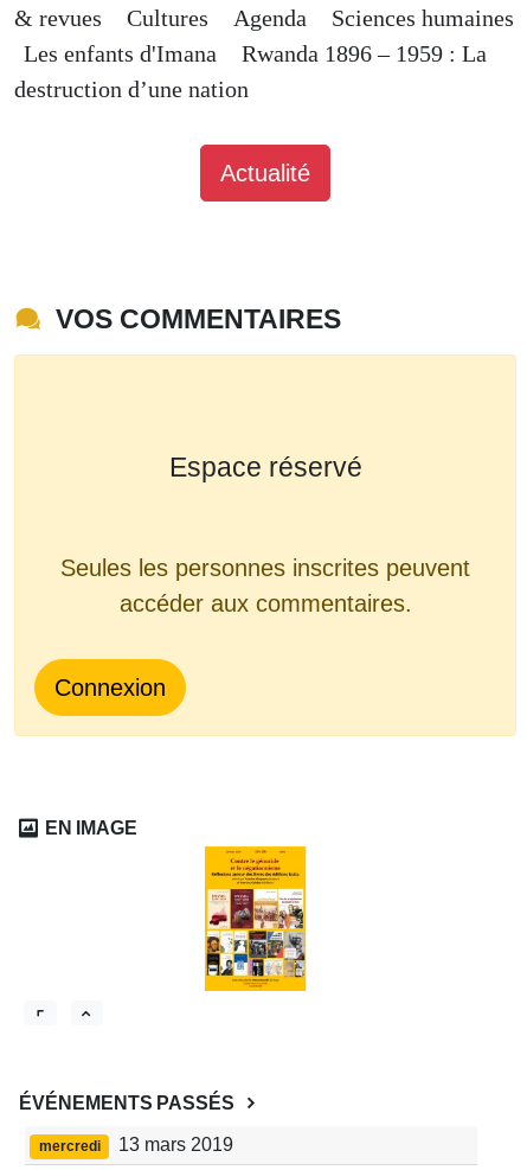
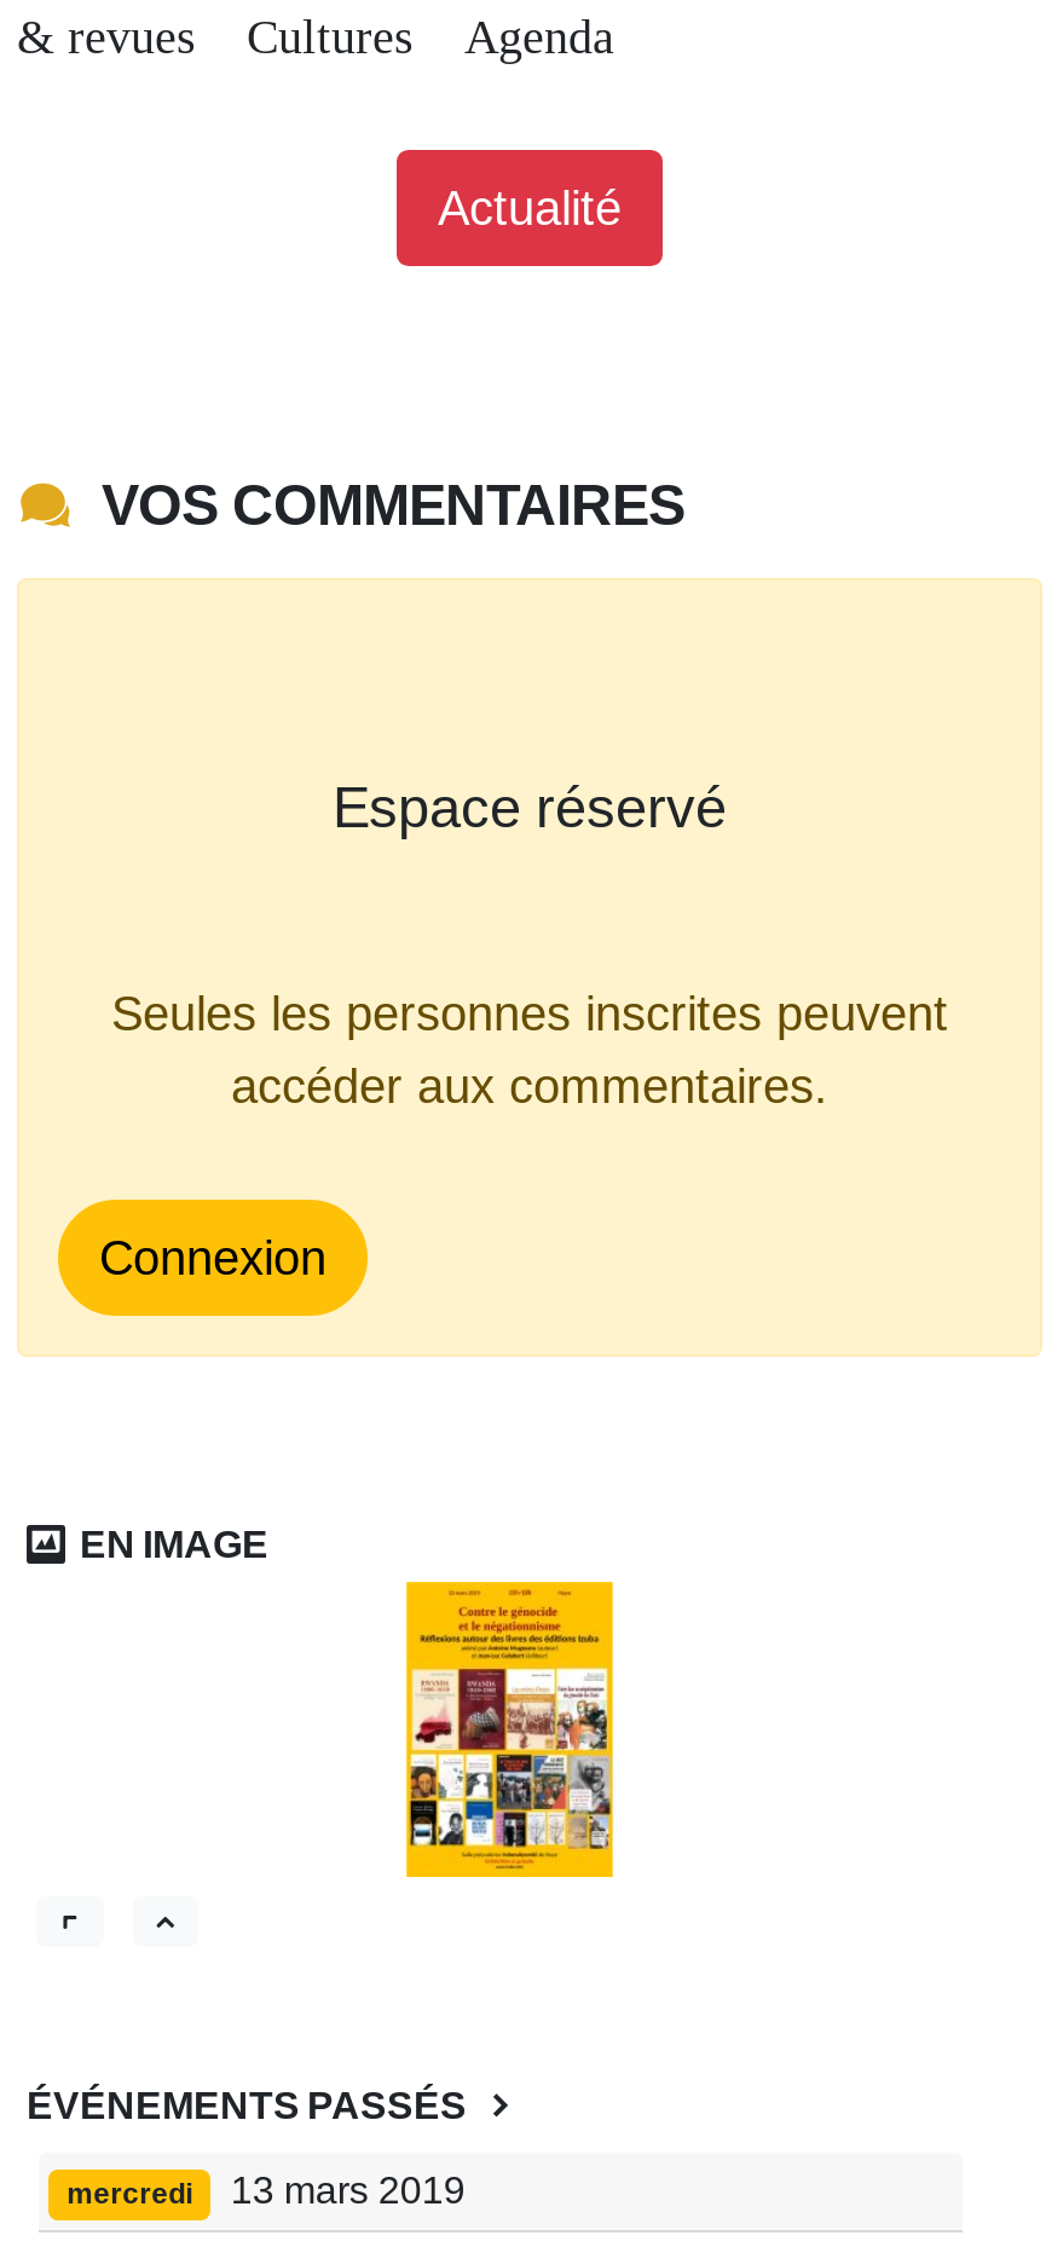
[14,5,514,102] Sciences humaines | Les enfants d'Imana | Rwanda 1896 – 1959 : La | destruction d’une nation -> none

